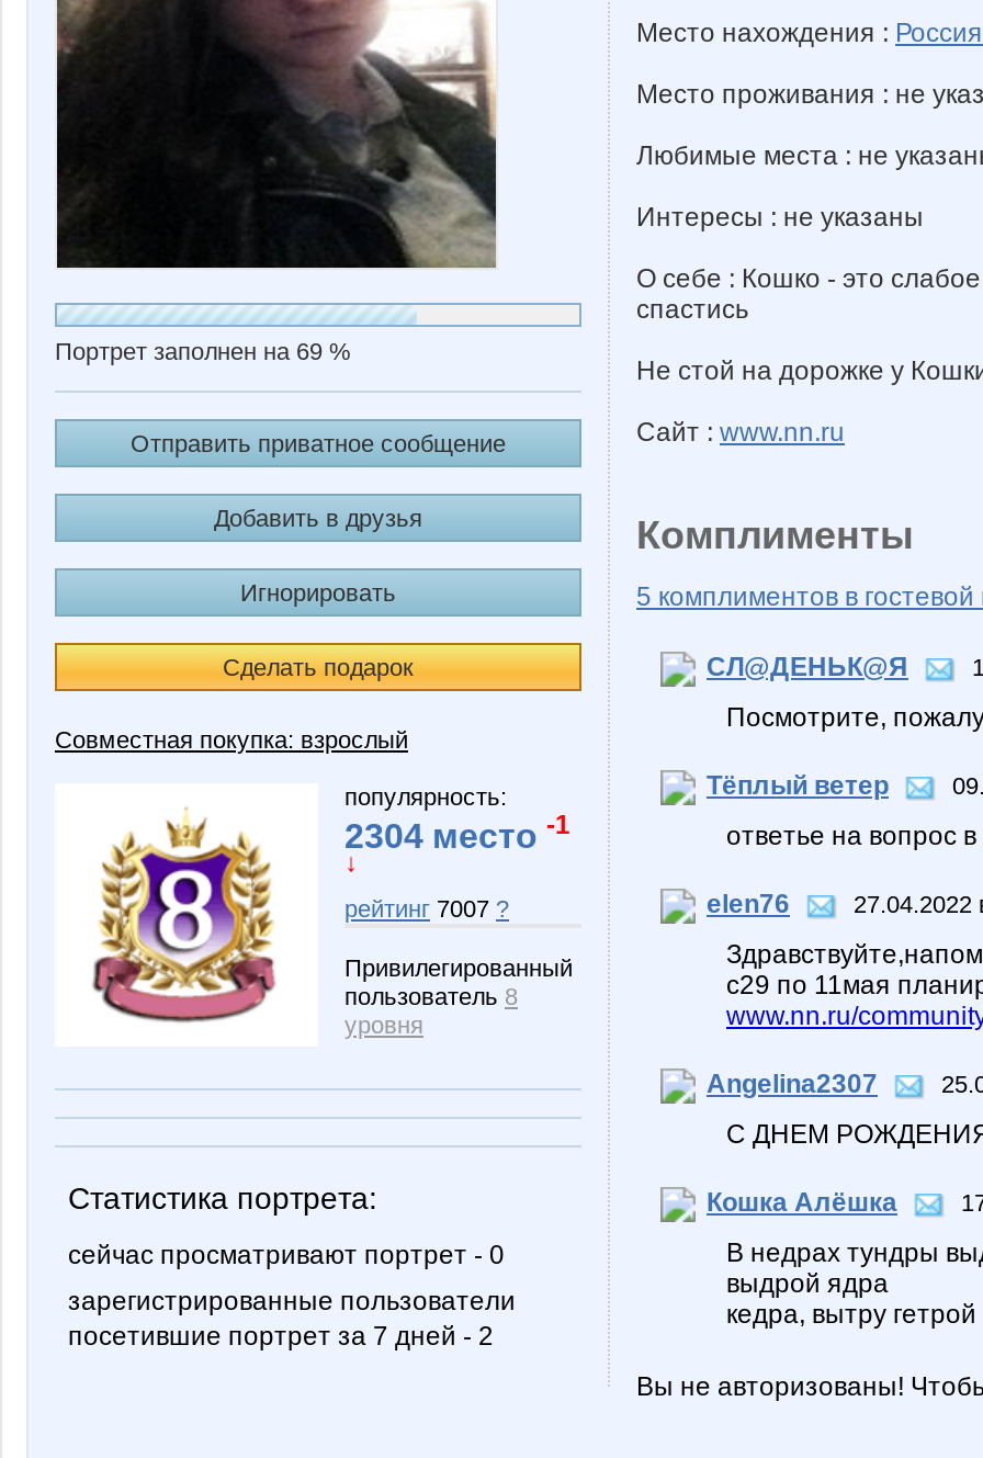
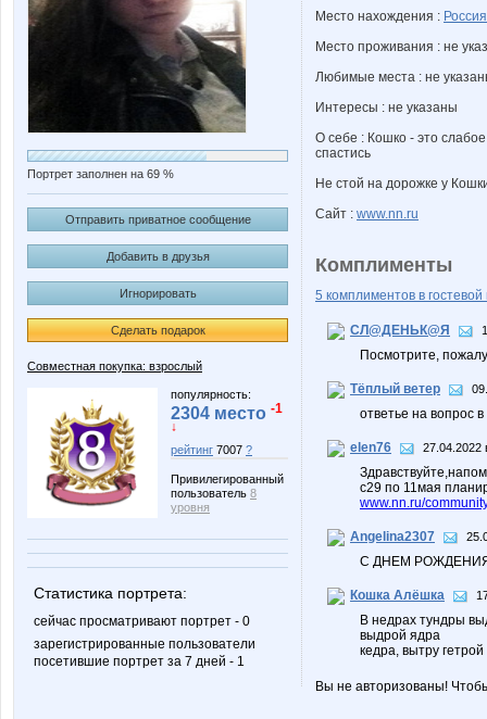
[68,1320,494,1351] посетившие портрет за 7 дней - 2 -> [34,654,245,669] посетившие портрет за 7 дней - 1

